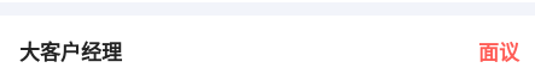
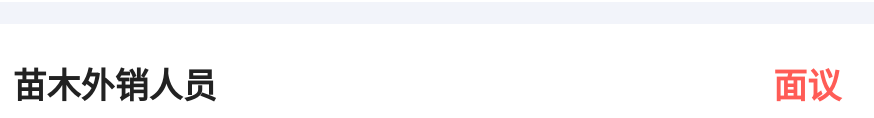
[19,42,122,65] 大客户经理 -> [13,69,217,107] 苗木外销人员

